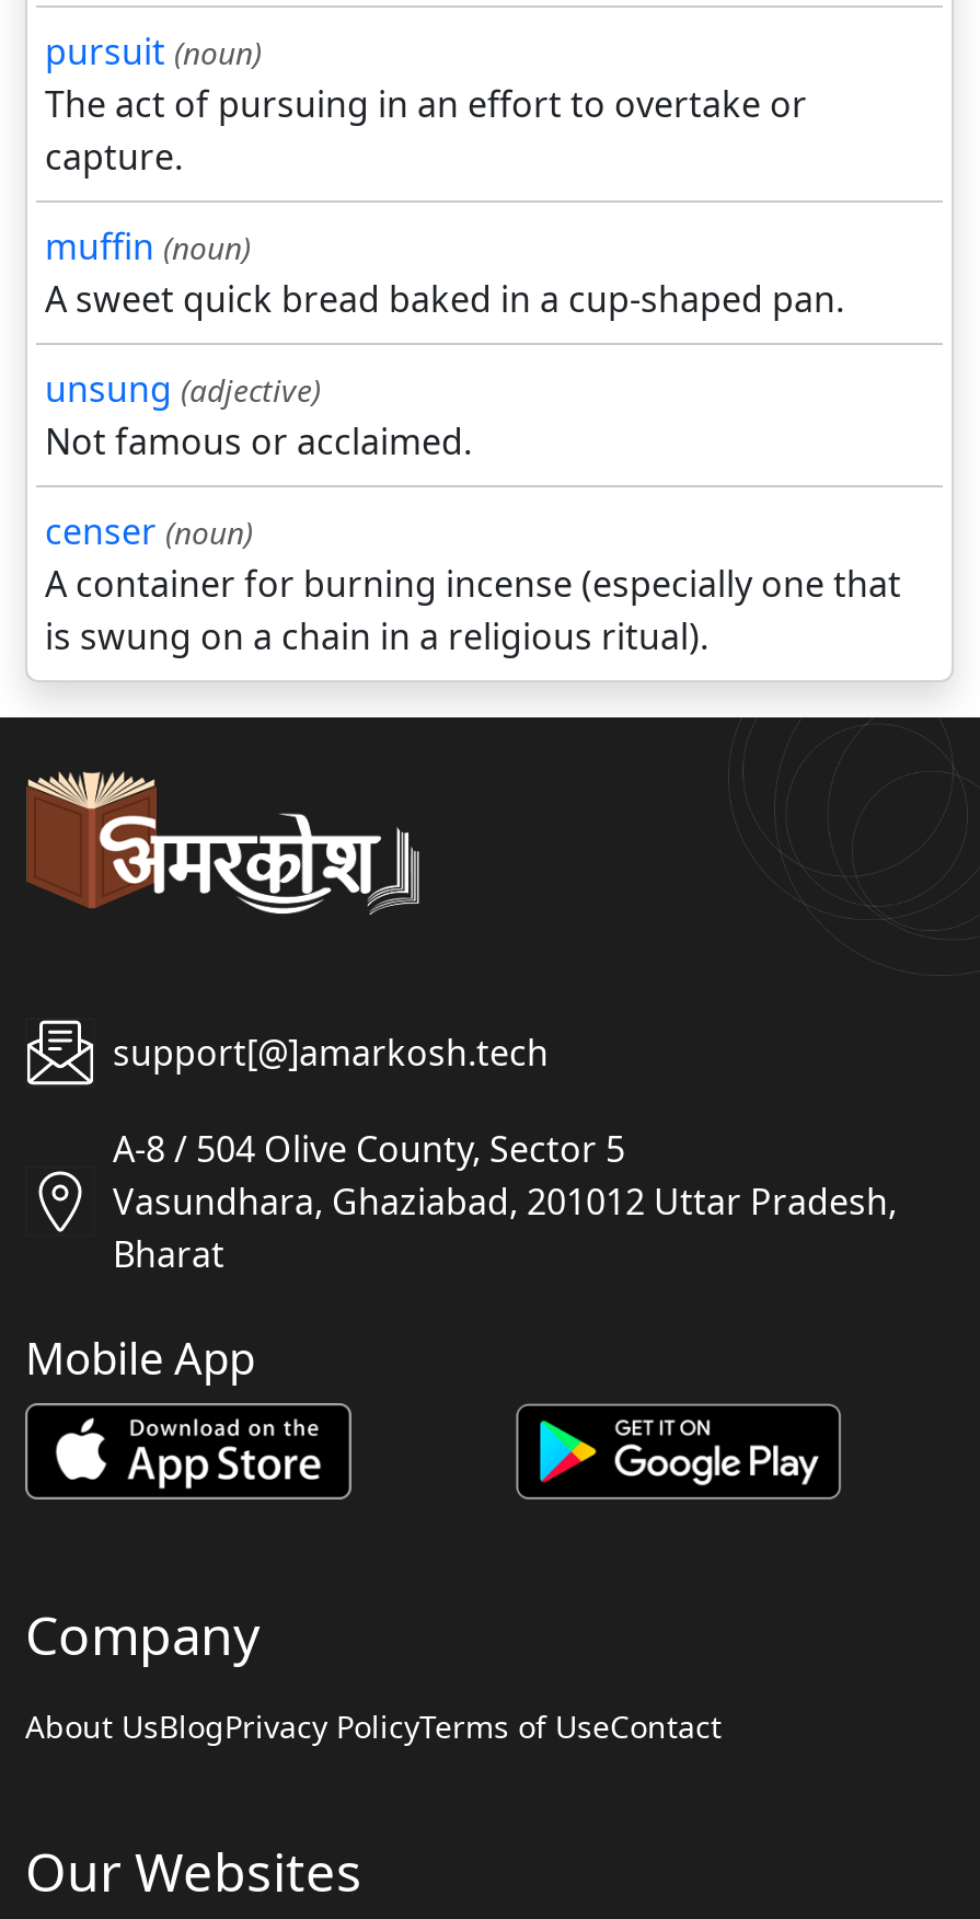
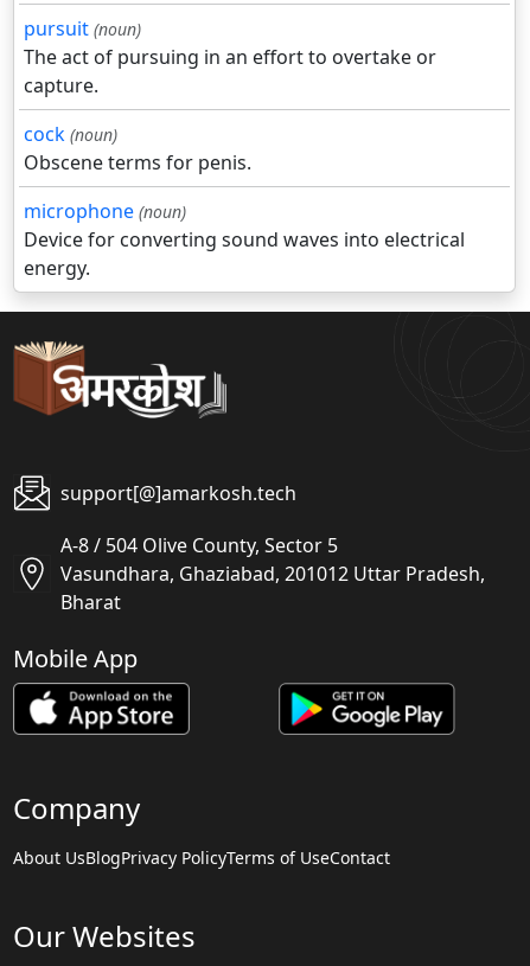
[45,223,901,661] muffin (noun) | A sweet quick bread baked in a cup-shaped pan. | unsung (adjective) | Not famous or acclaimed. | censer (noun) | A container for burning incense (especially one that | is swung on a chain in a religious ritual). -> [24,121,465,281] cock (noun) | Obscene terms for penis. | microphone (noun) | Device for converting sound waves into electrical | energy.

